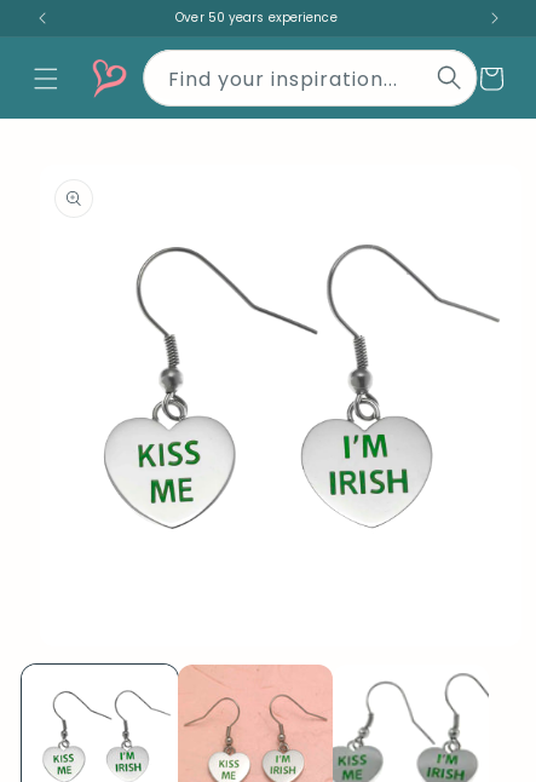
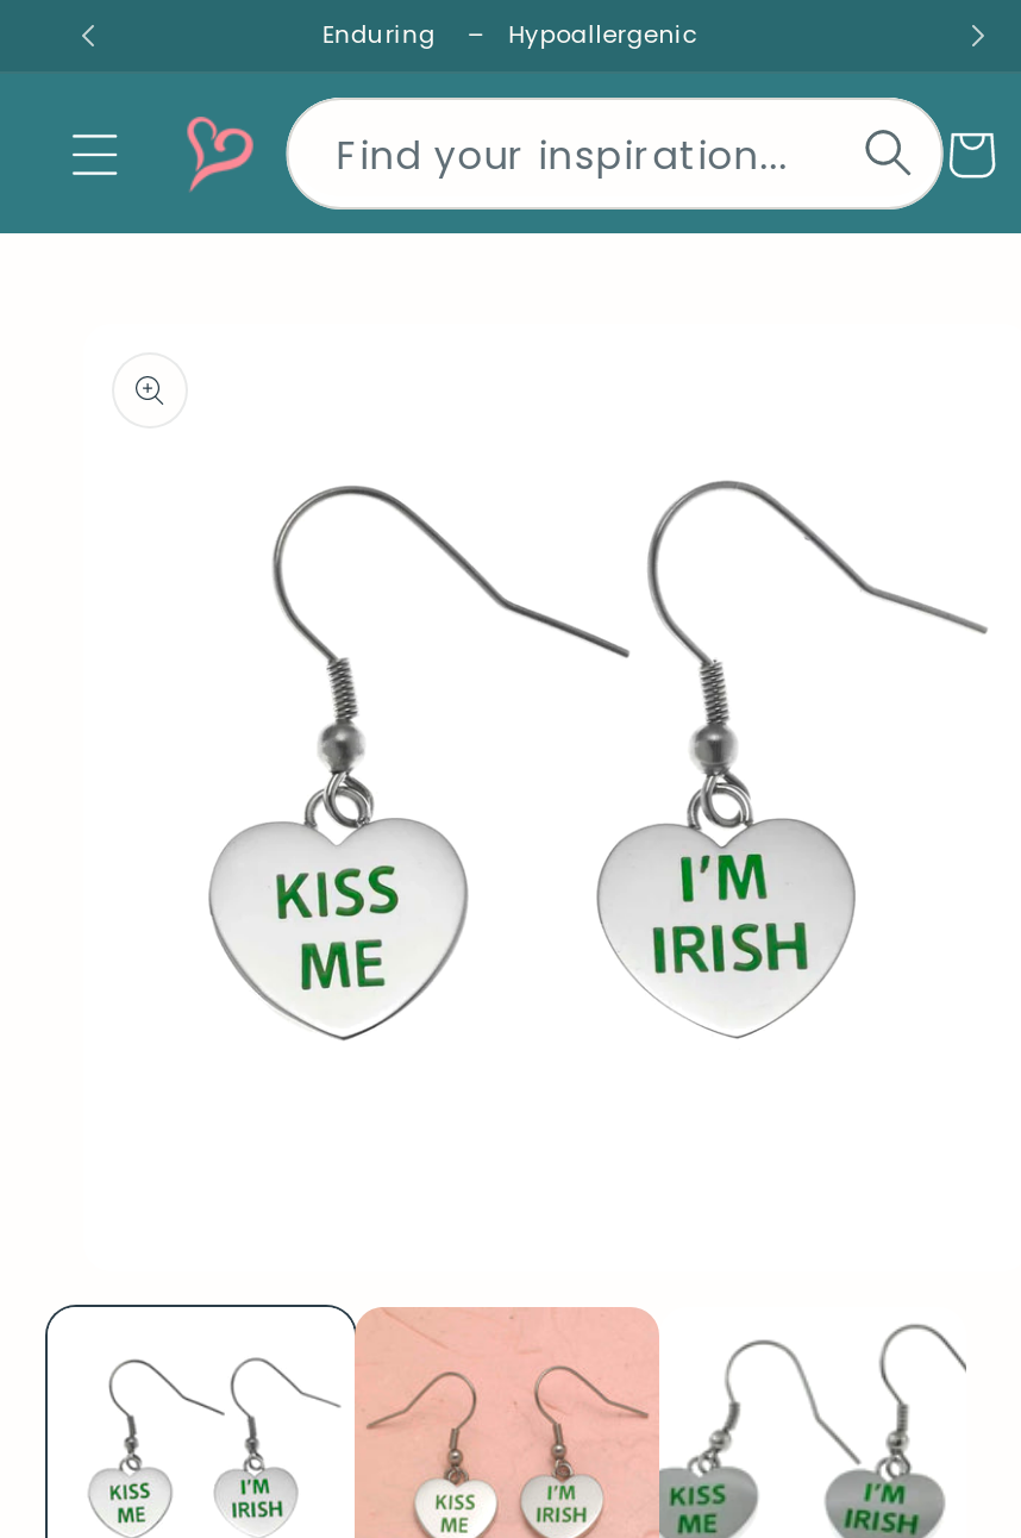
[176,8,337,27] Over 50 years experience -> [322,17,697,52] Enduring – Hypoallergenic

